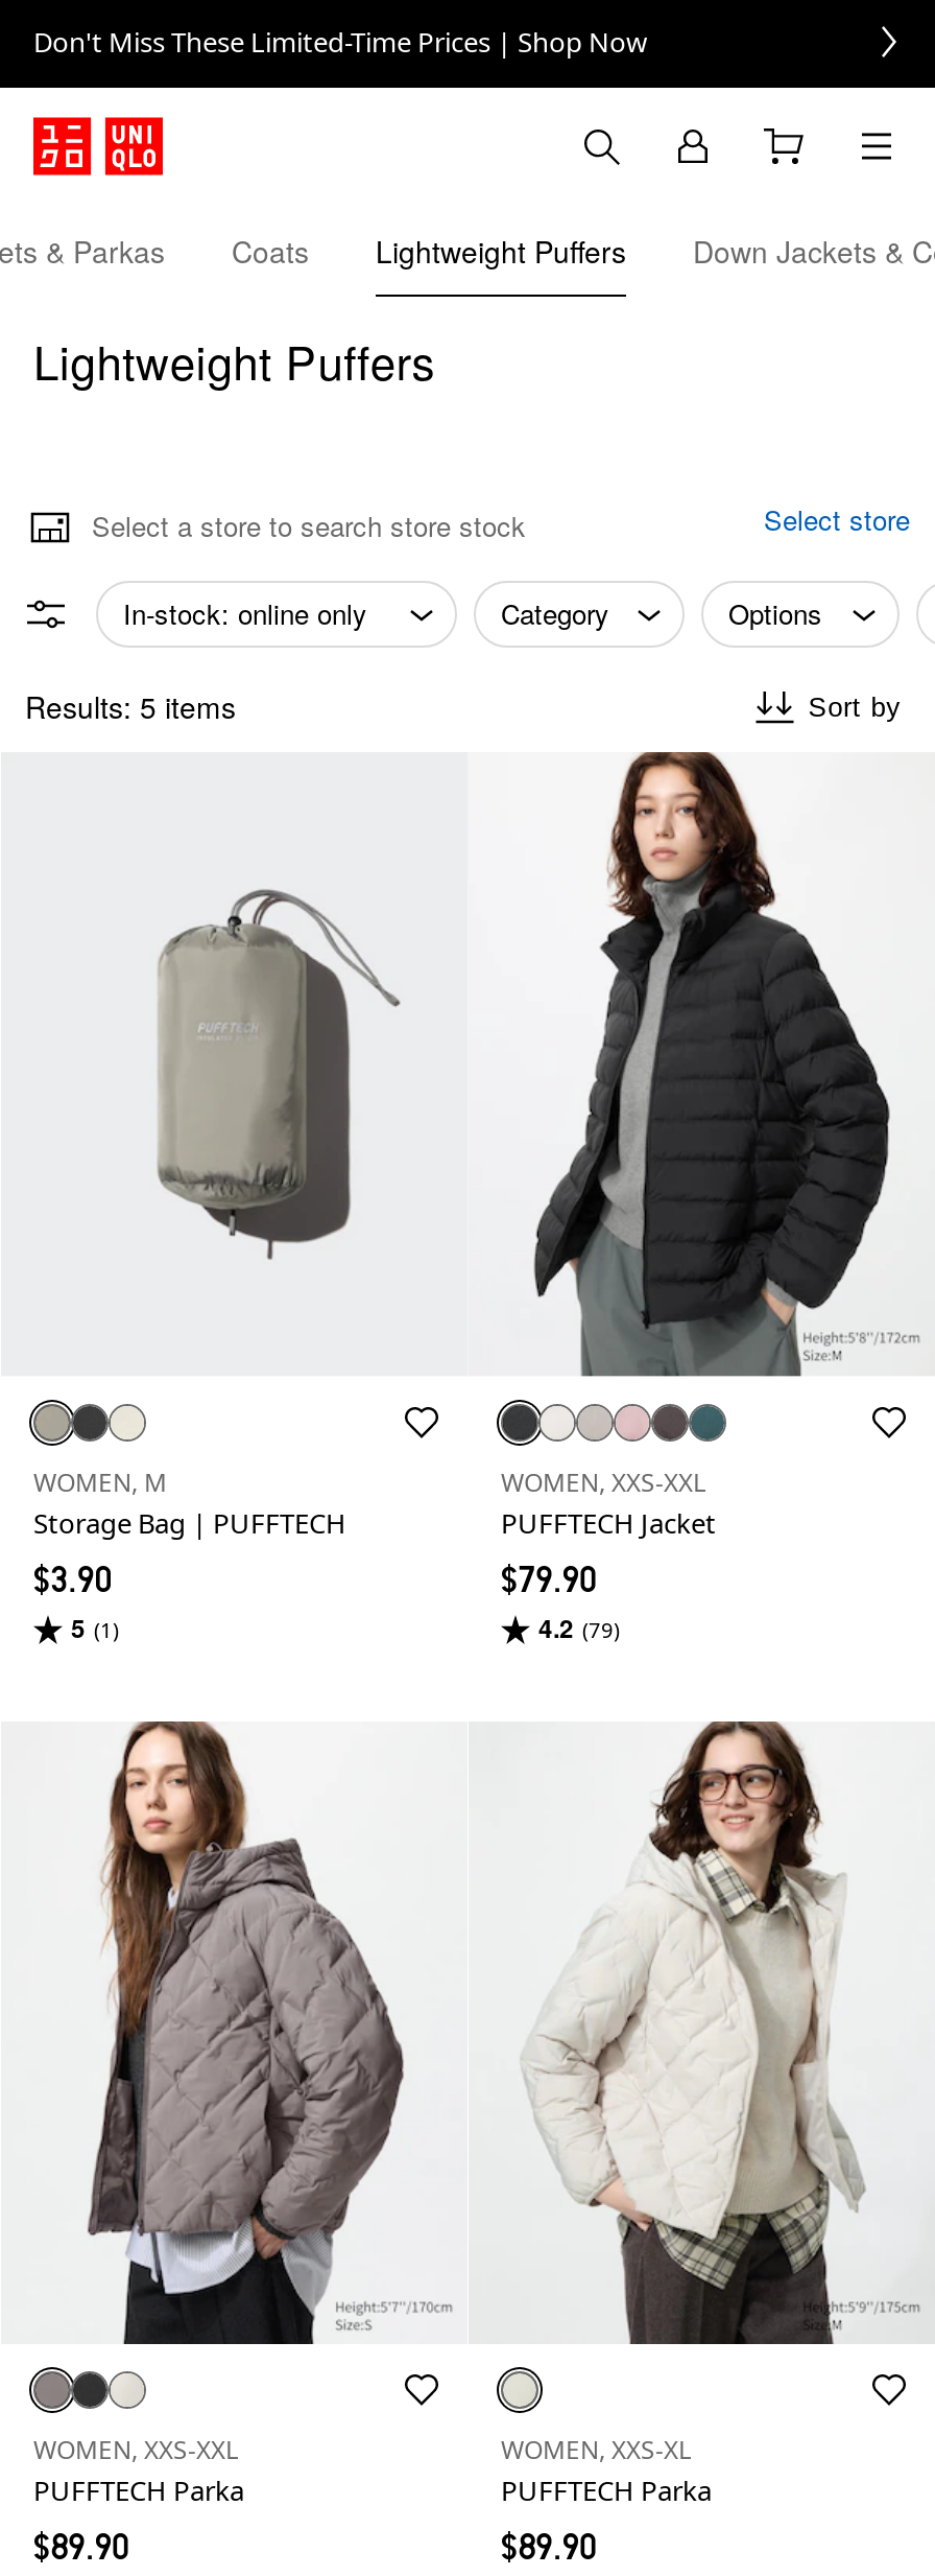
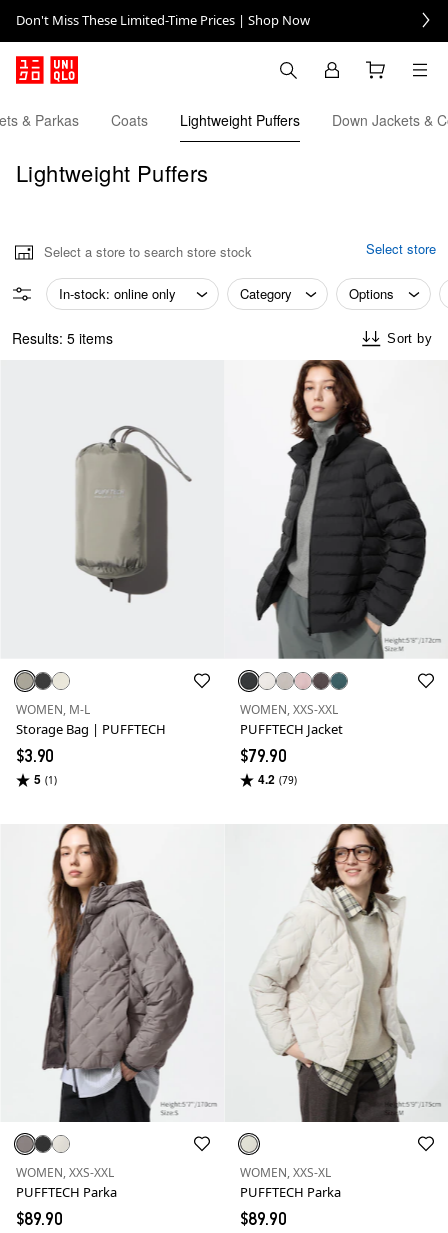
[33,1464,167,1499] WOMEN, M -> [16,701,90,718] WOMEN, M-L

